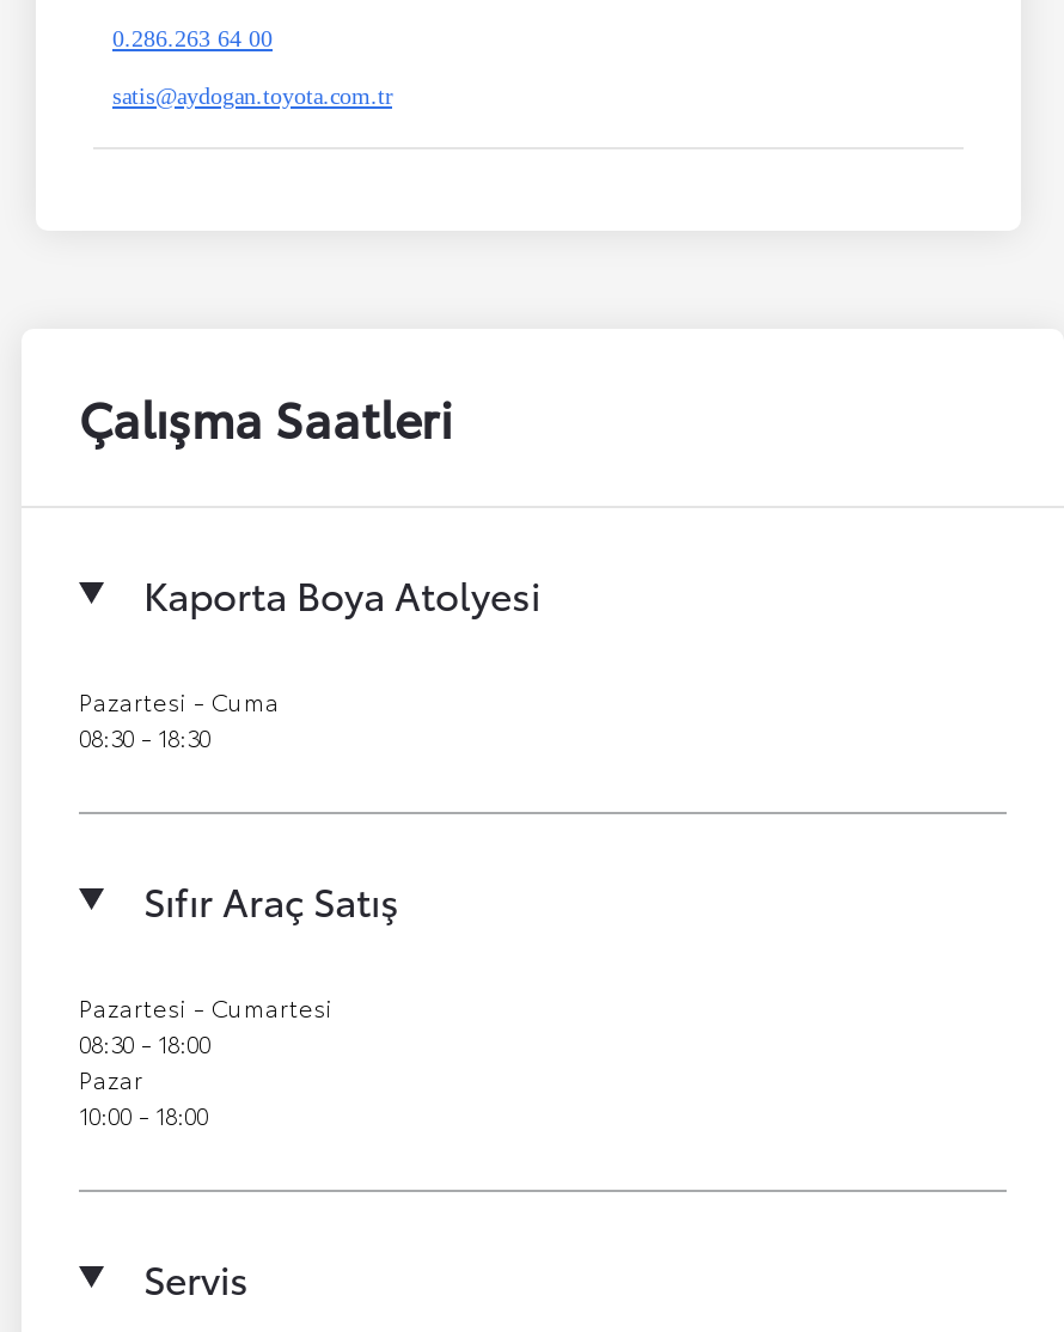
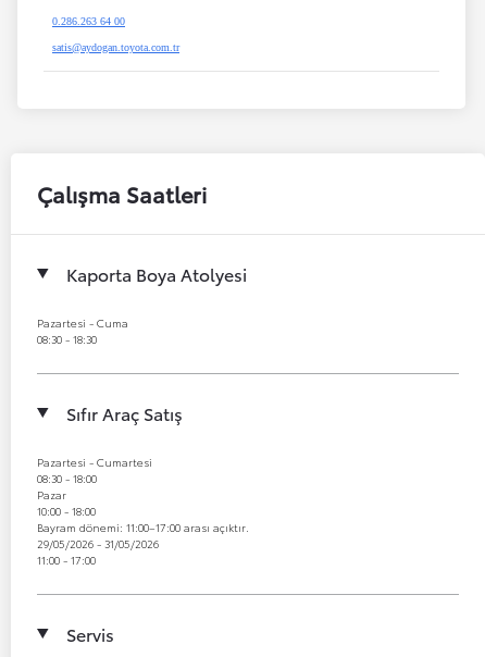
none -> [37,519,249,568] Bayram dönemi: 11:00–17:00 arası açıktır. | 29/05/2026 - 31/05/2026 | 11:00 - 17:00

